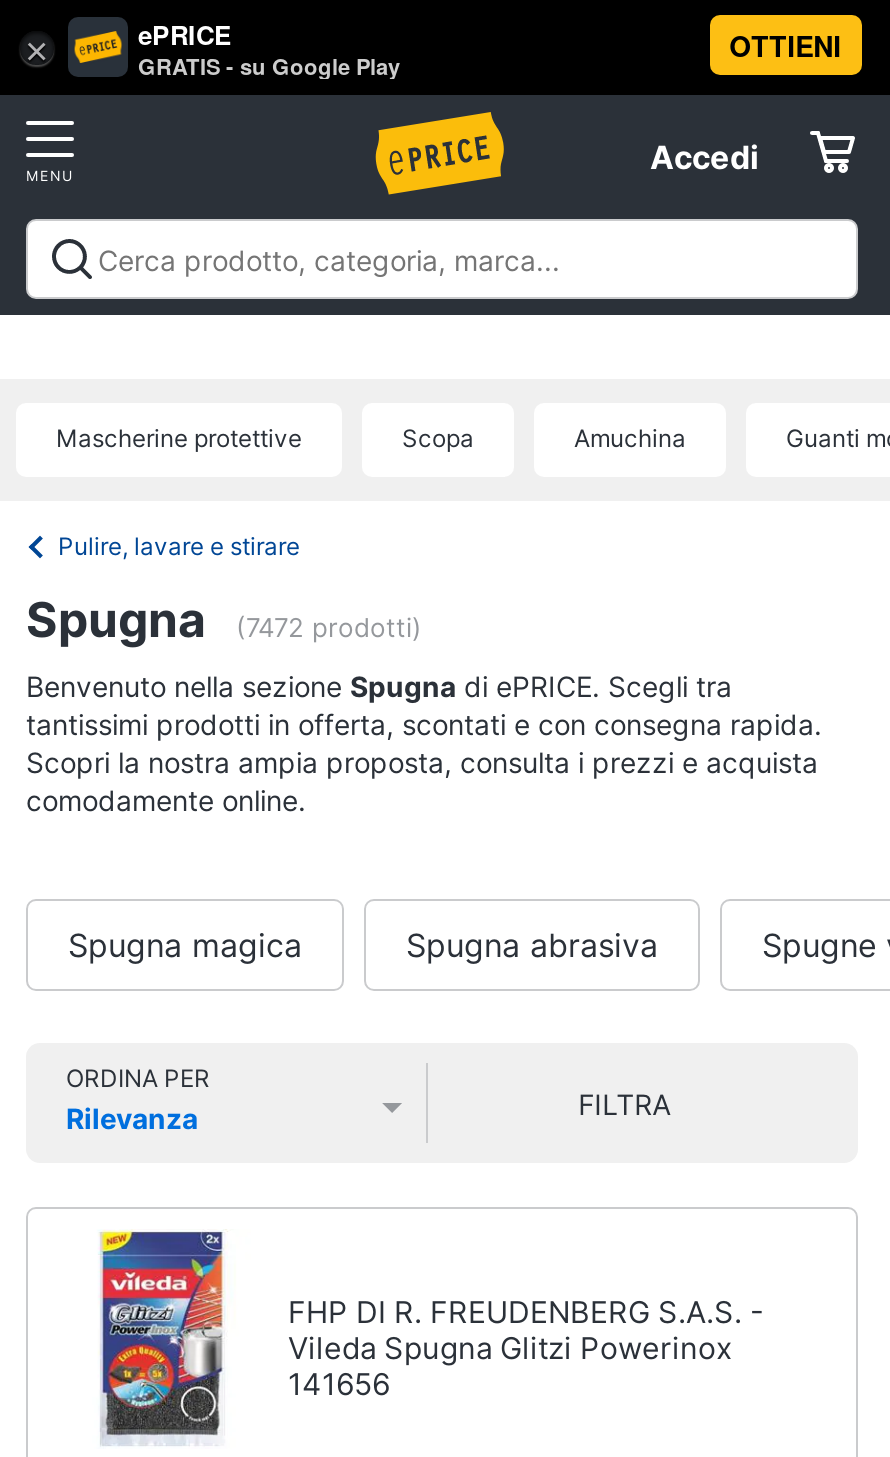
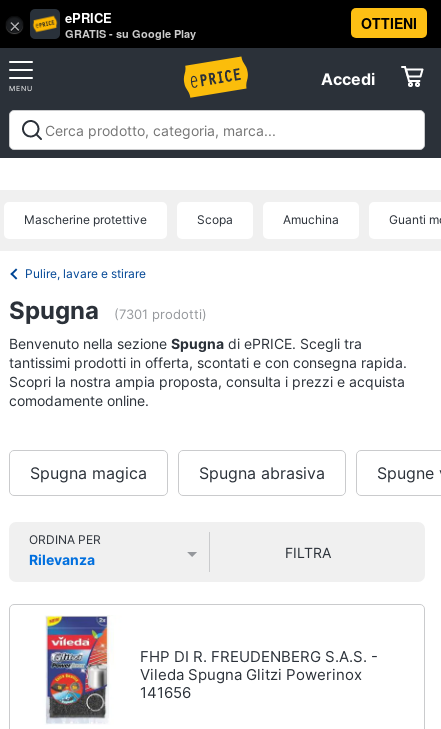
[236,611,422,643] (7472 prodotti) -> [114,306,207,322] (7301 prodotti)

